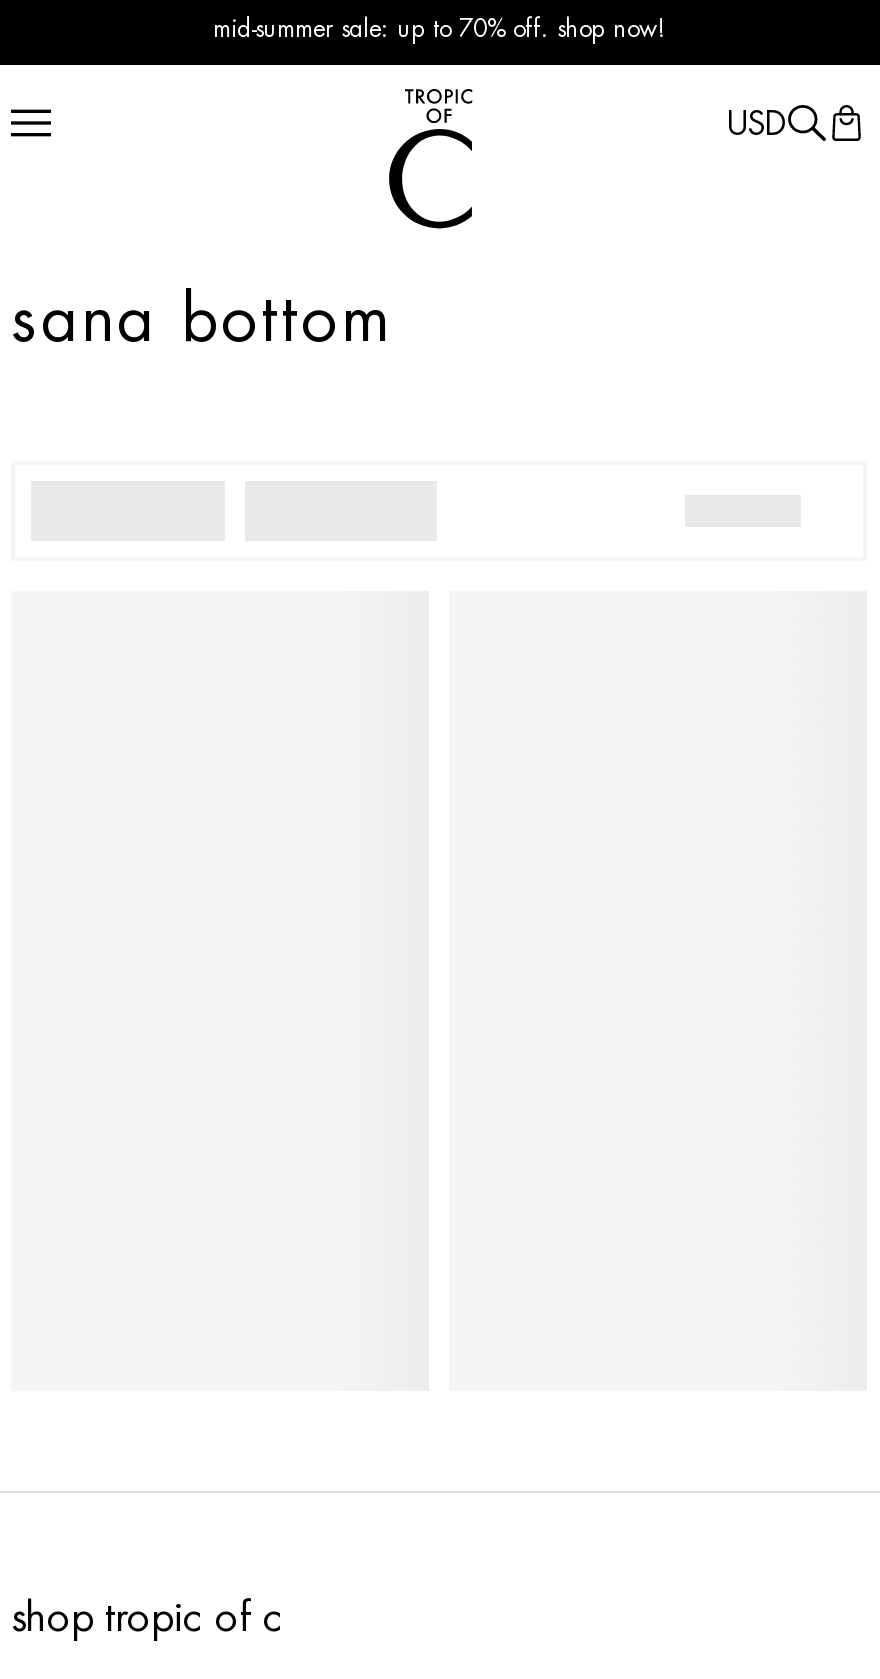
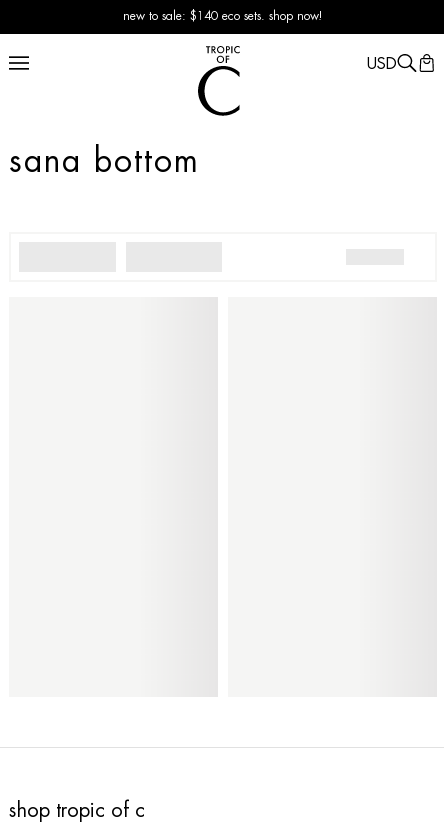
[213,17,665,41] mid-summer sale: up to 70% off. shop now! -> [123,10,323,22] new to sale: $140 eco sets. shop now!

